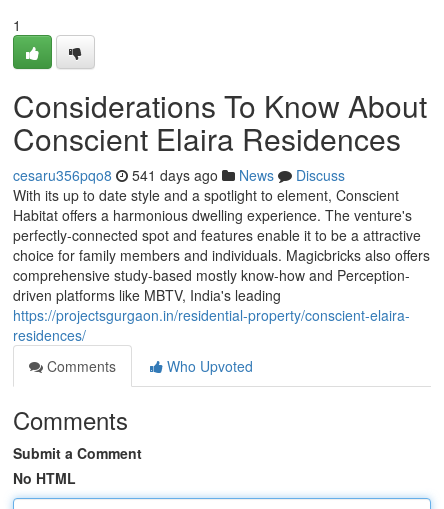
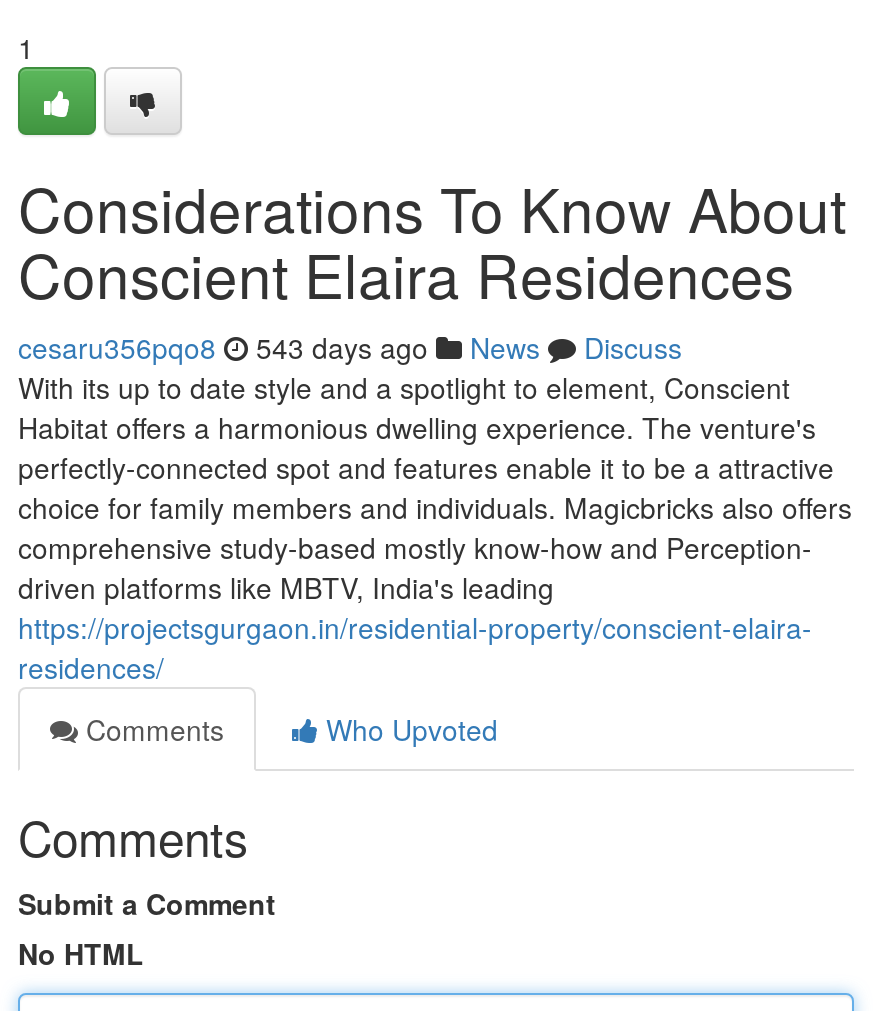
[13,165,345,185] cesaru356pqo8 541 days ago News Discuss -> [18,327,682,367] cesaru356pqo8 543 days ago News Discuss

